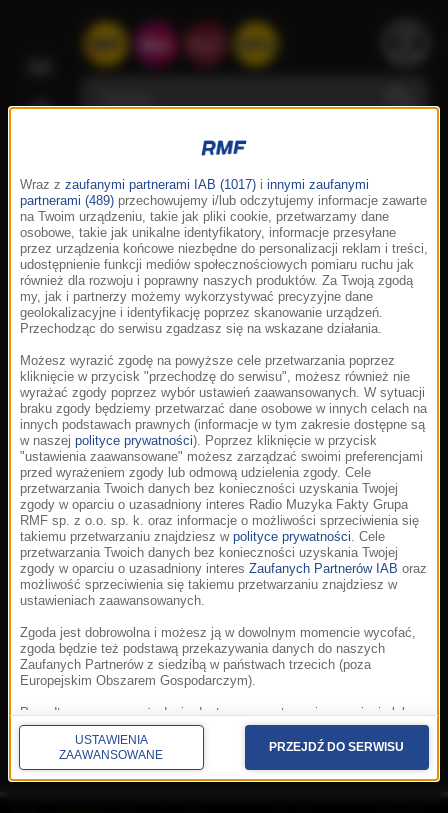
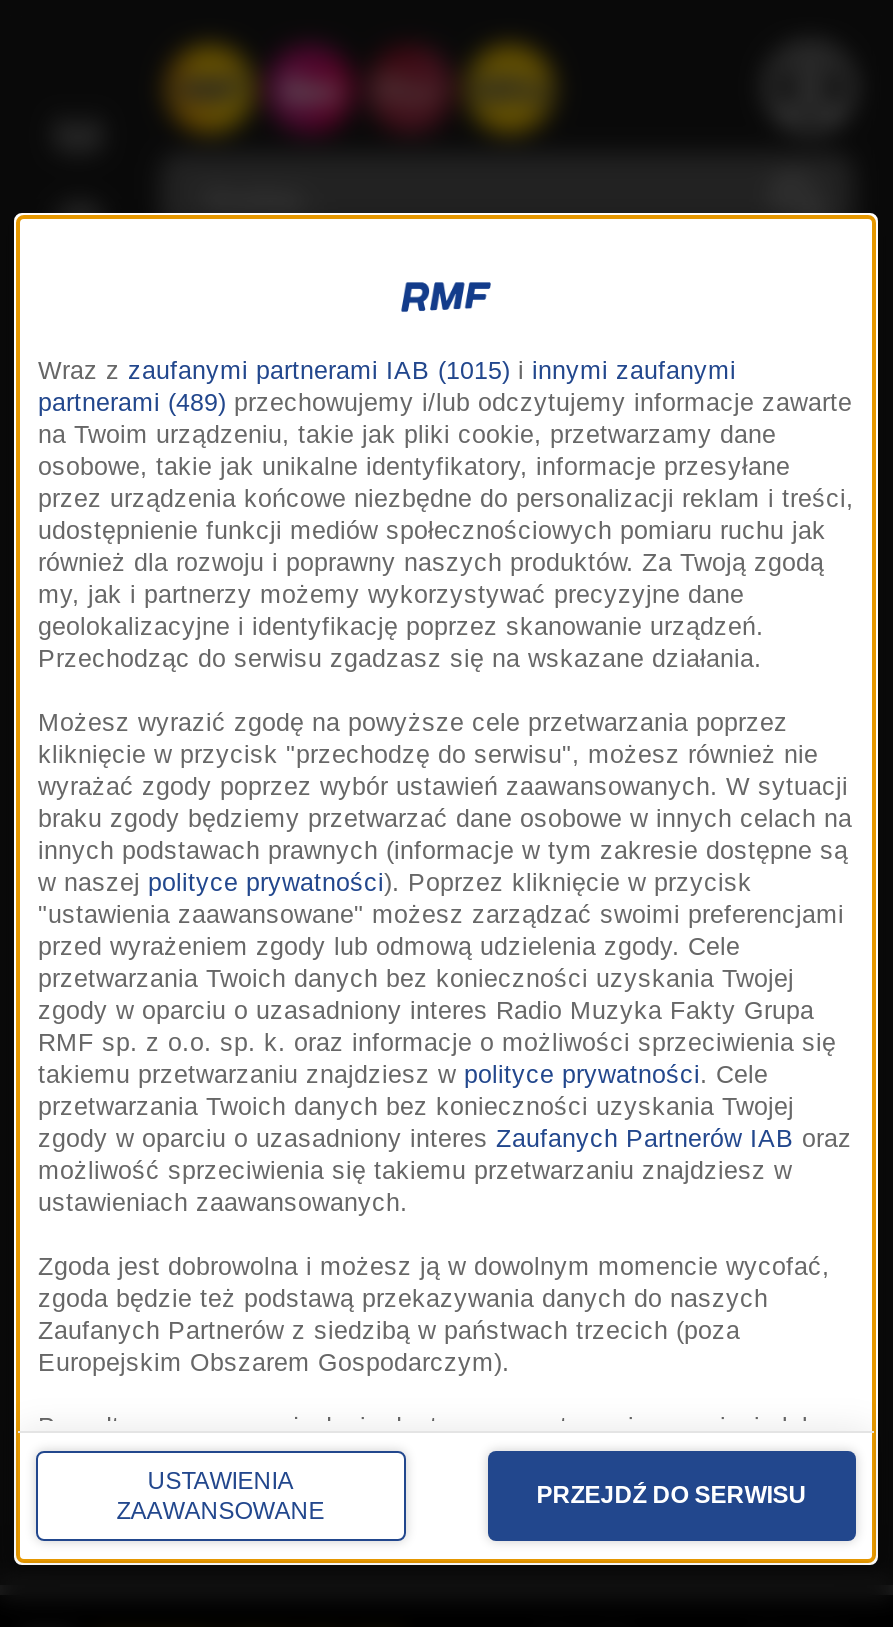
[20,178,369,192] Wraz z zaufanymi partnerami IAB (1017) i innymi zaufanymi -> [38,357,736,385] Wraz z zaufanymi partnerami IAB (1015) i innymi zaufanymi

